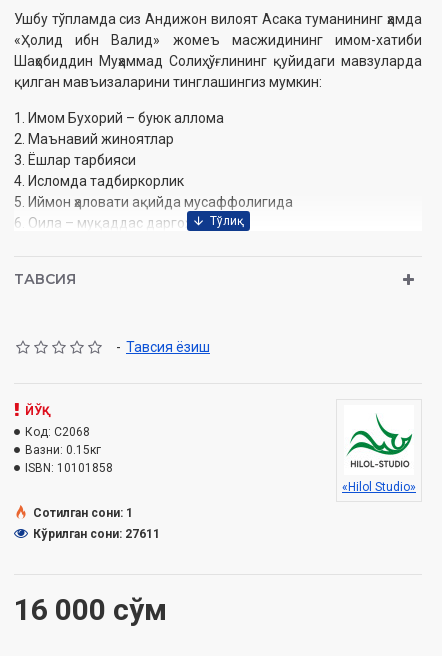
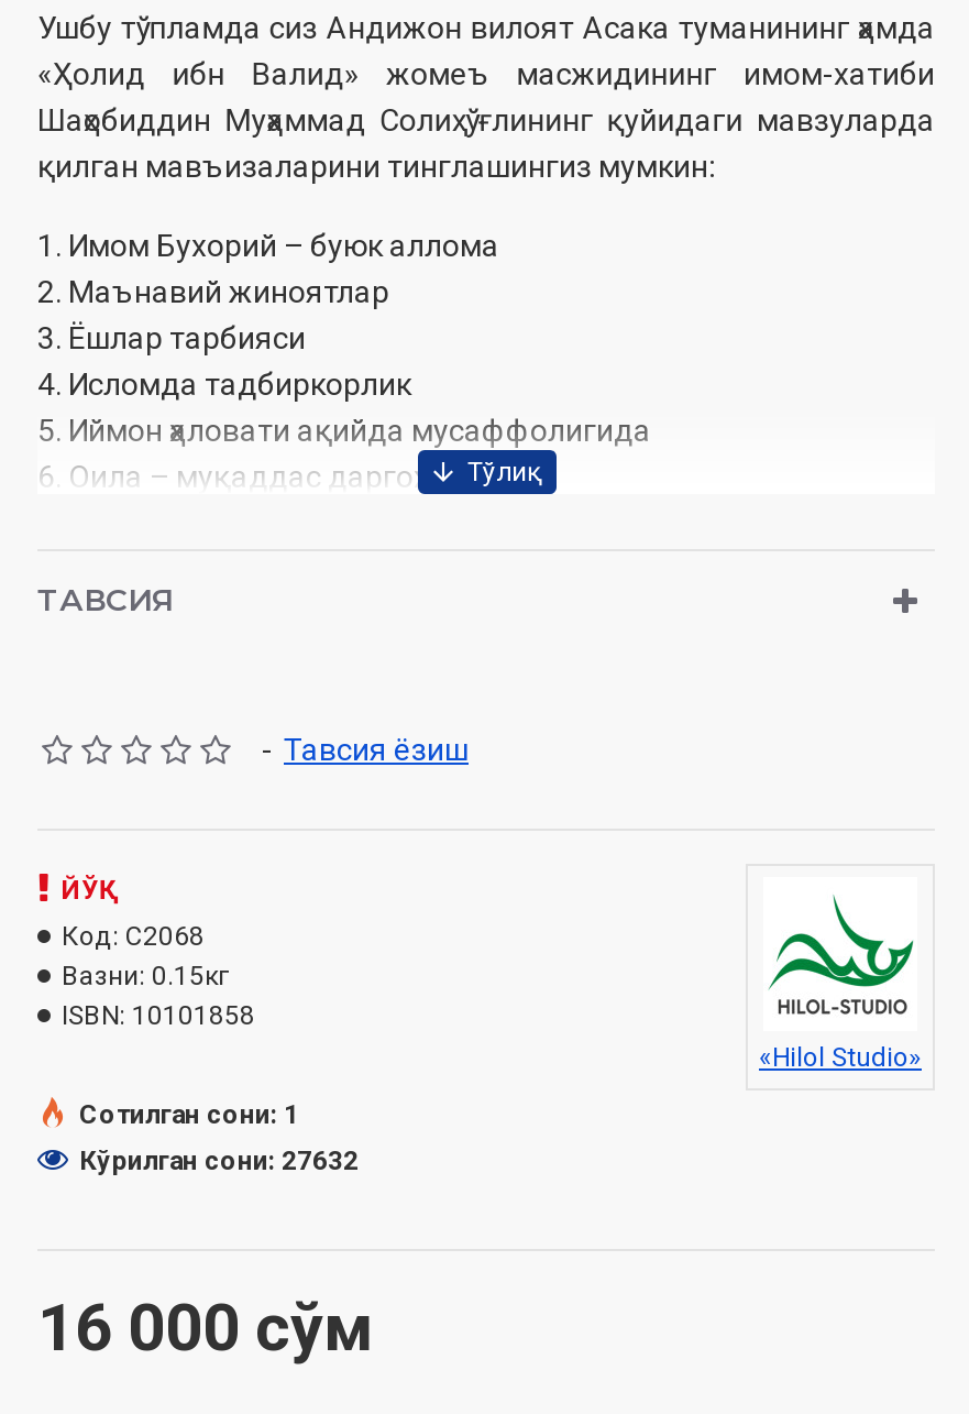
[33,527,160,541] Кўрилган сони: 27611 -> [79,1146,359,1176] Кўрилган сони: 27632

